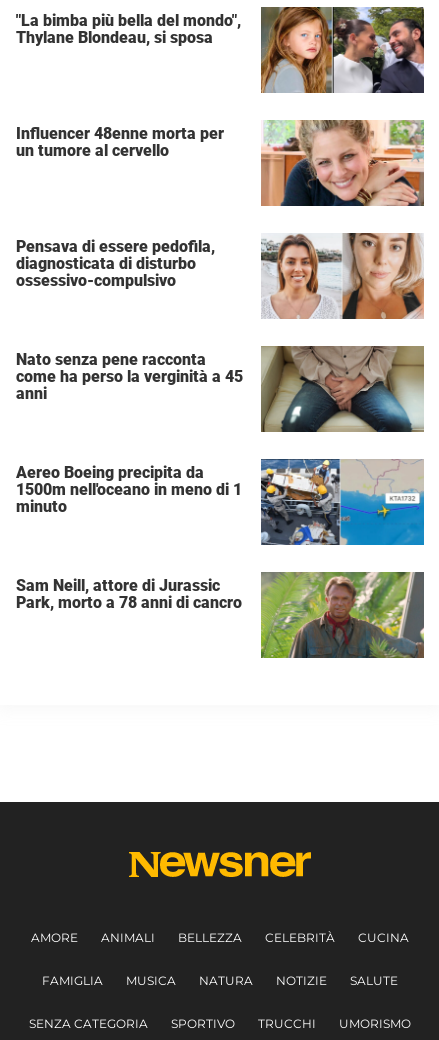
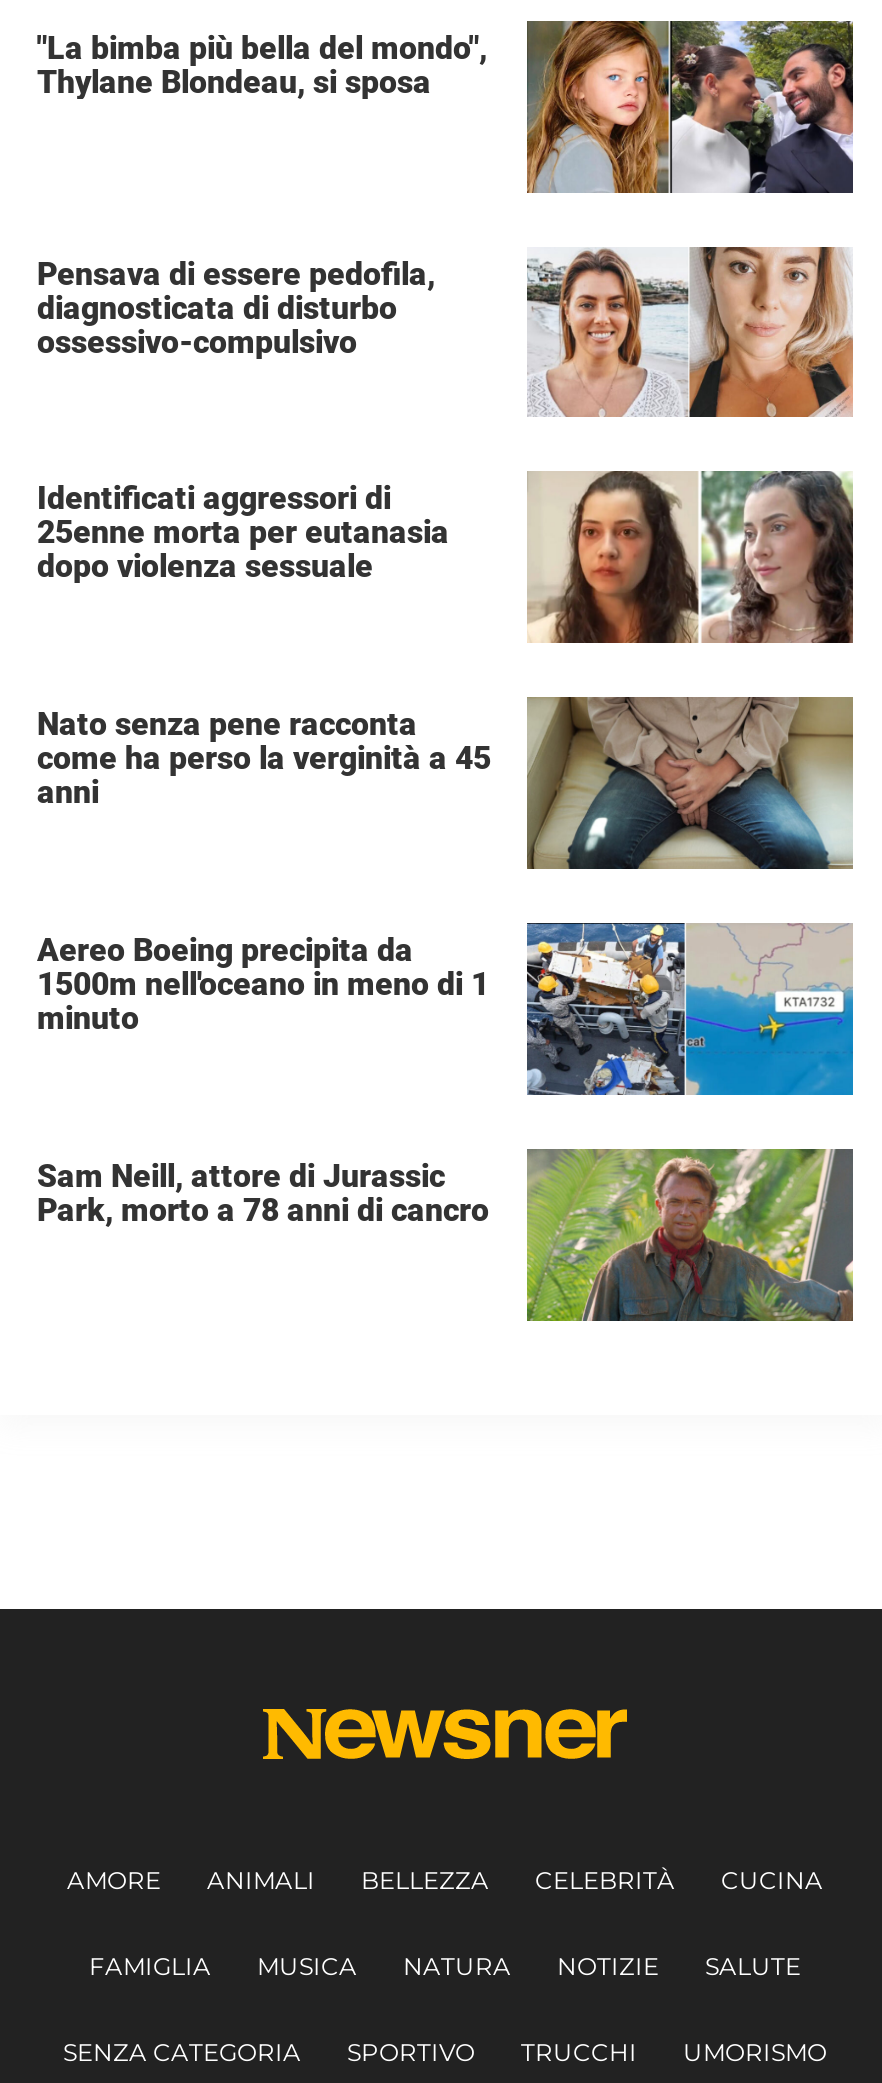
[16,119,424,207] [image] | Influencer 48enne morta per | un tumore al cervello -> none
moved [16,237,215,290] -> [37,255,435,361]: Pensava di essere pedofila, | diagnosticata di disturbo | ossessivo-compulsivo
none -> [37,469,855,645] [image] | Identificati aggressori di | 25enne morta per eutanasia | dopo violenza sessuale

